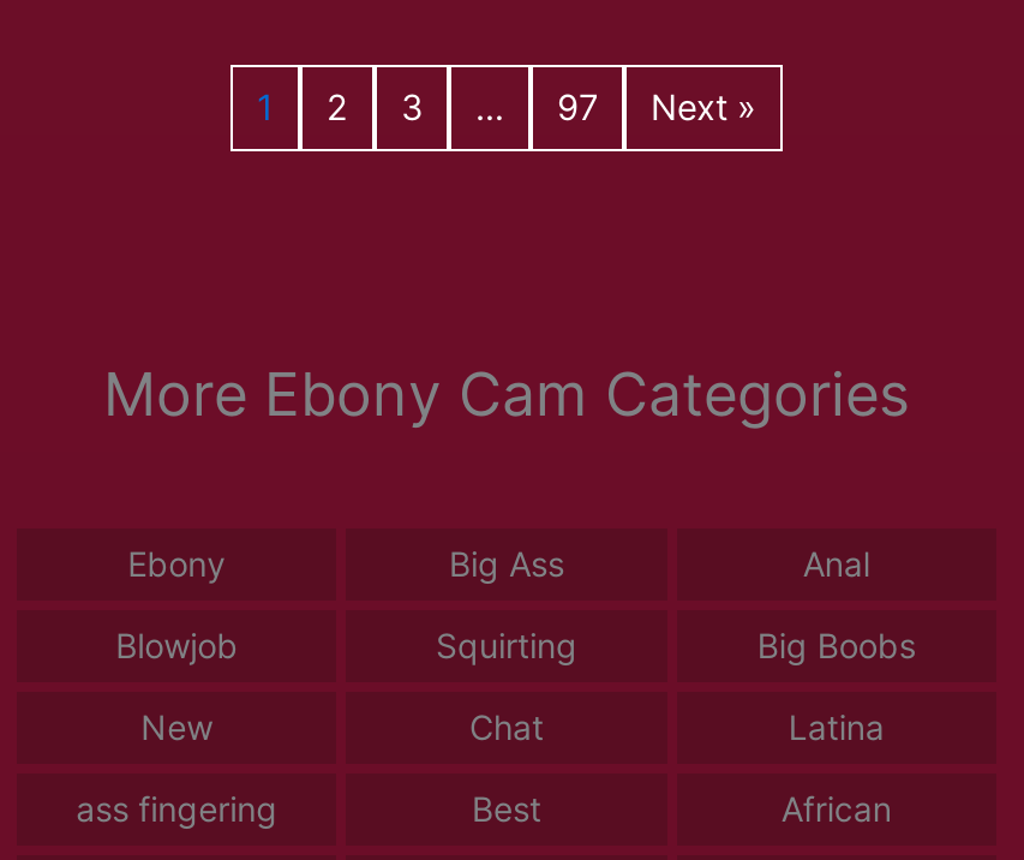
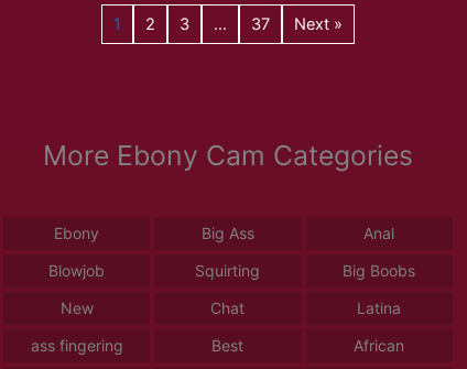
[557,86,598,130] 97 -> [251,14,270,34] 37

